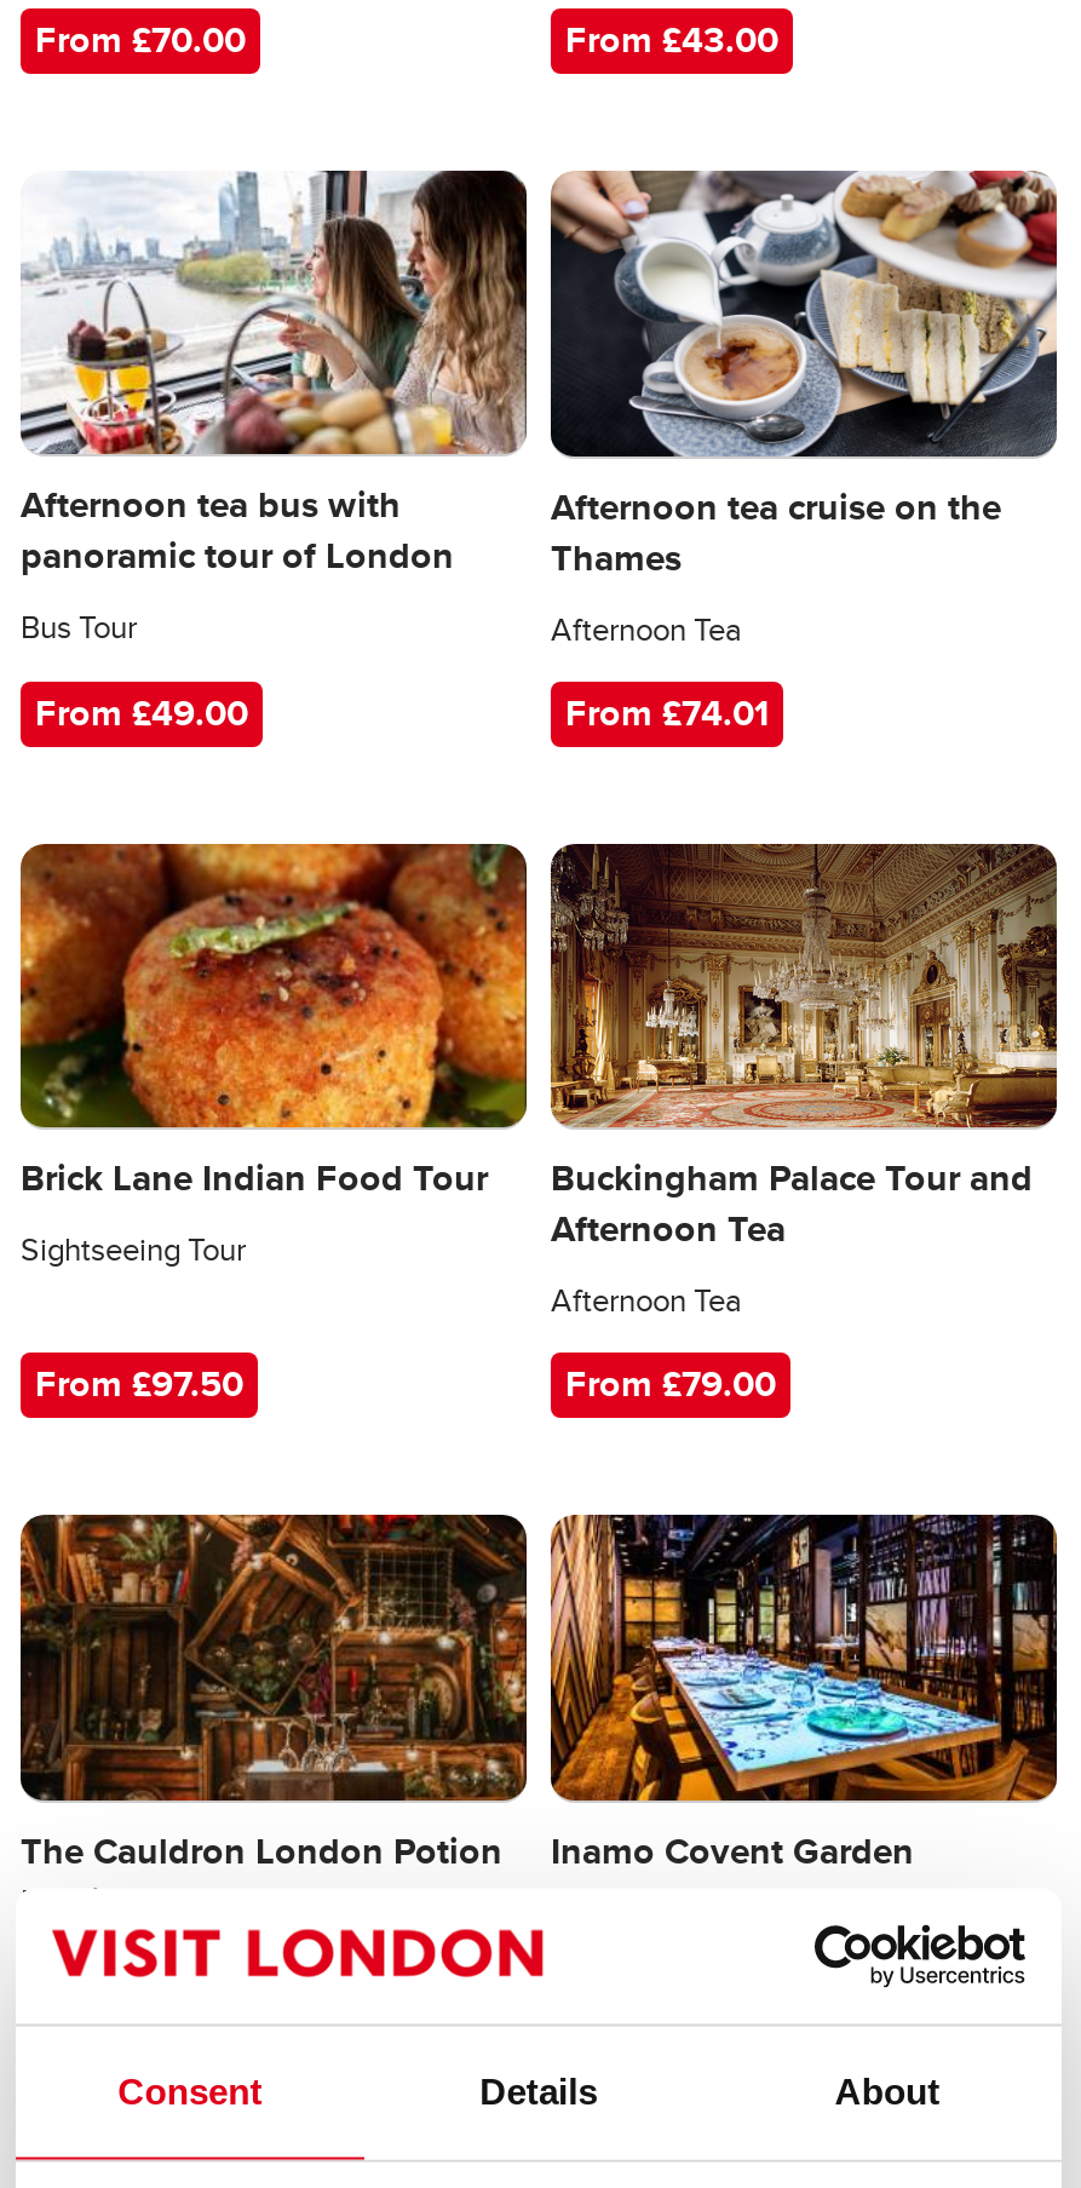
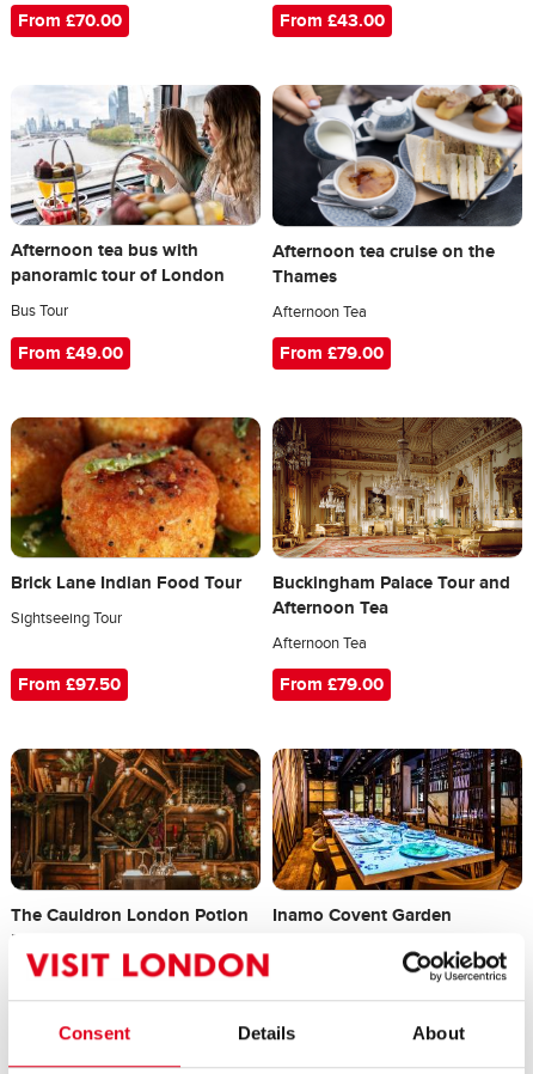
[565,686,769,739] From £74.01 -> [280,339,384,366] From £79.00

